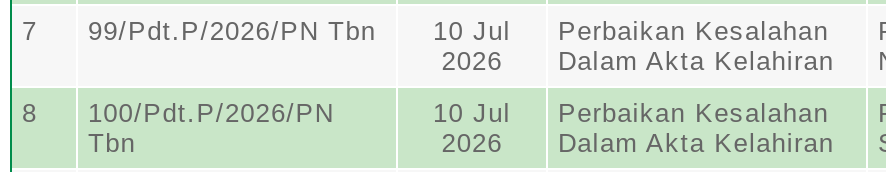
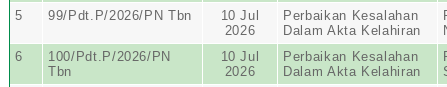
[22,16,37,46] 7 -> [15,8,23,23] 5
[22,98,334,128] 8 100/Pdt.P/2026/PN -> [15,49,171,64] 6 100/Pdt.P/2026/PN

